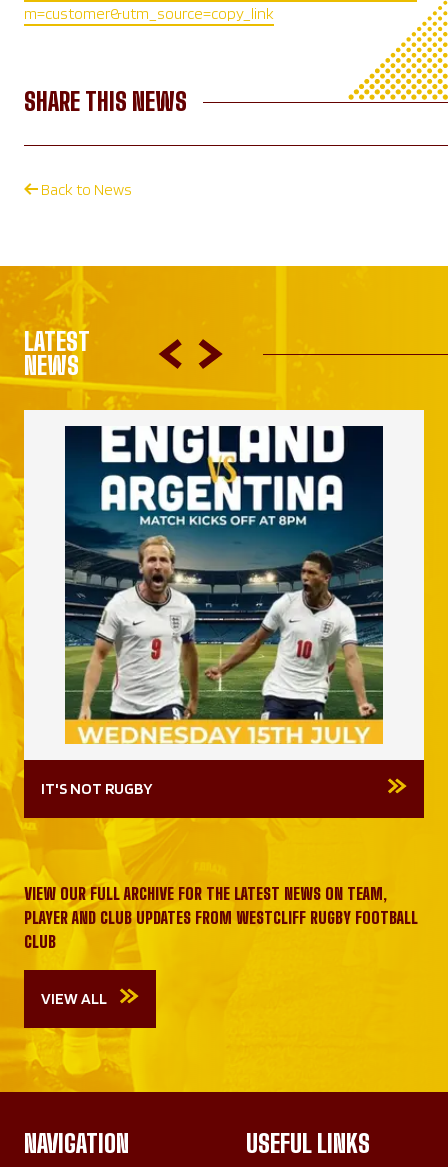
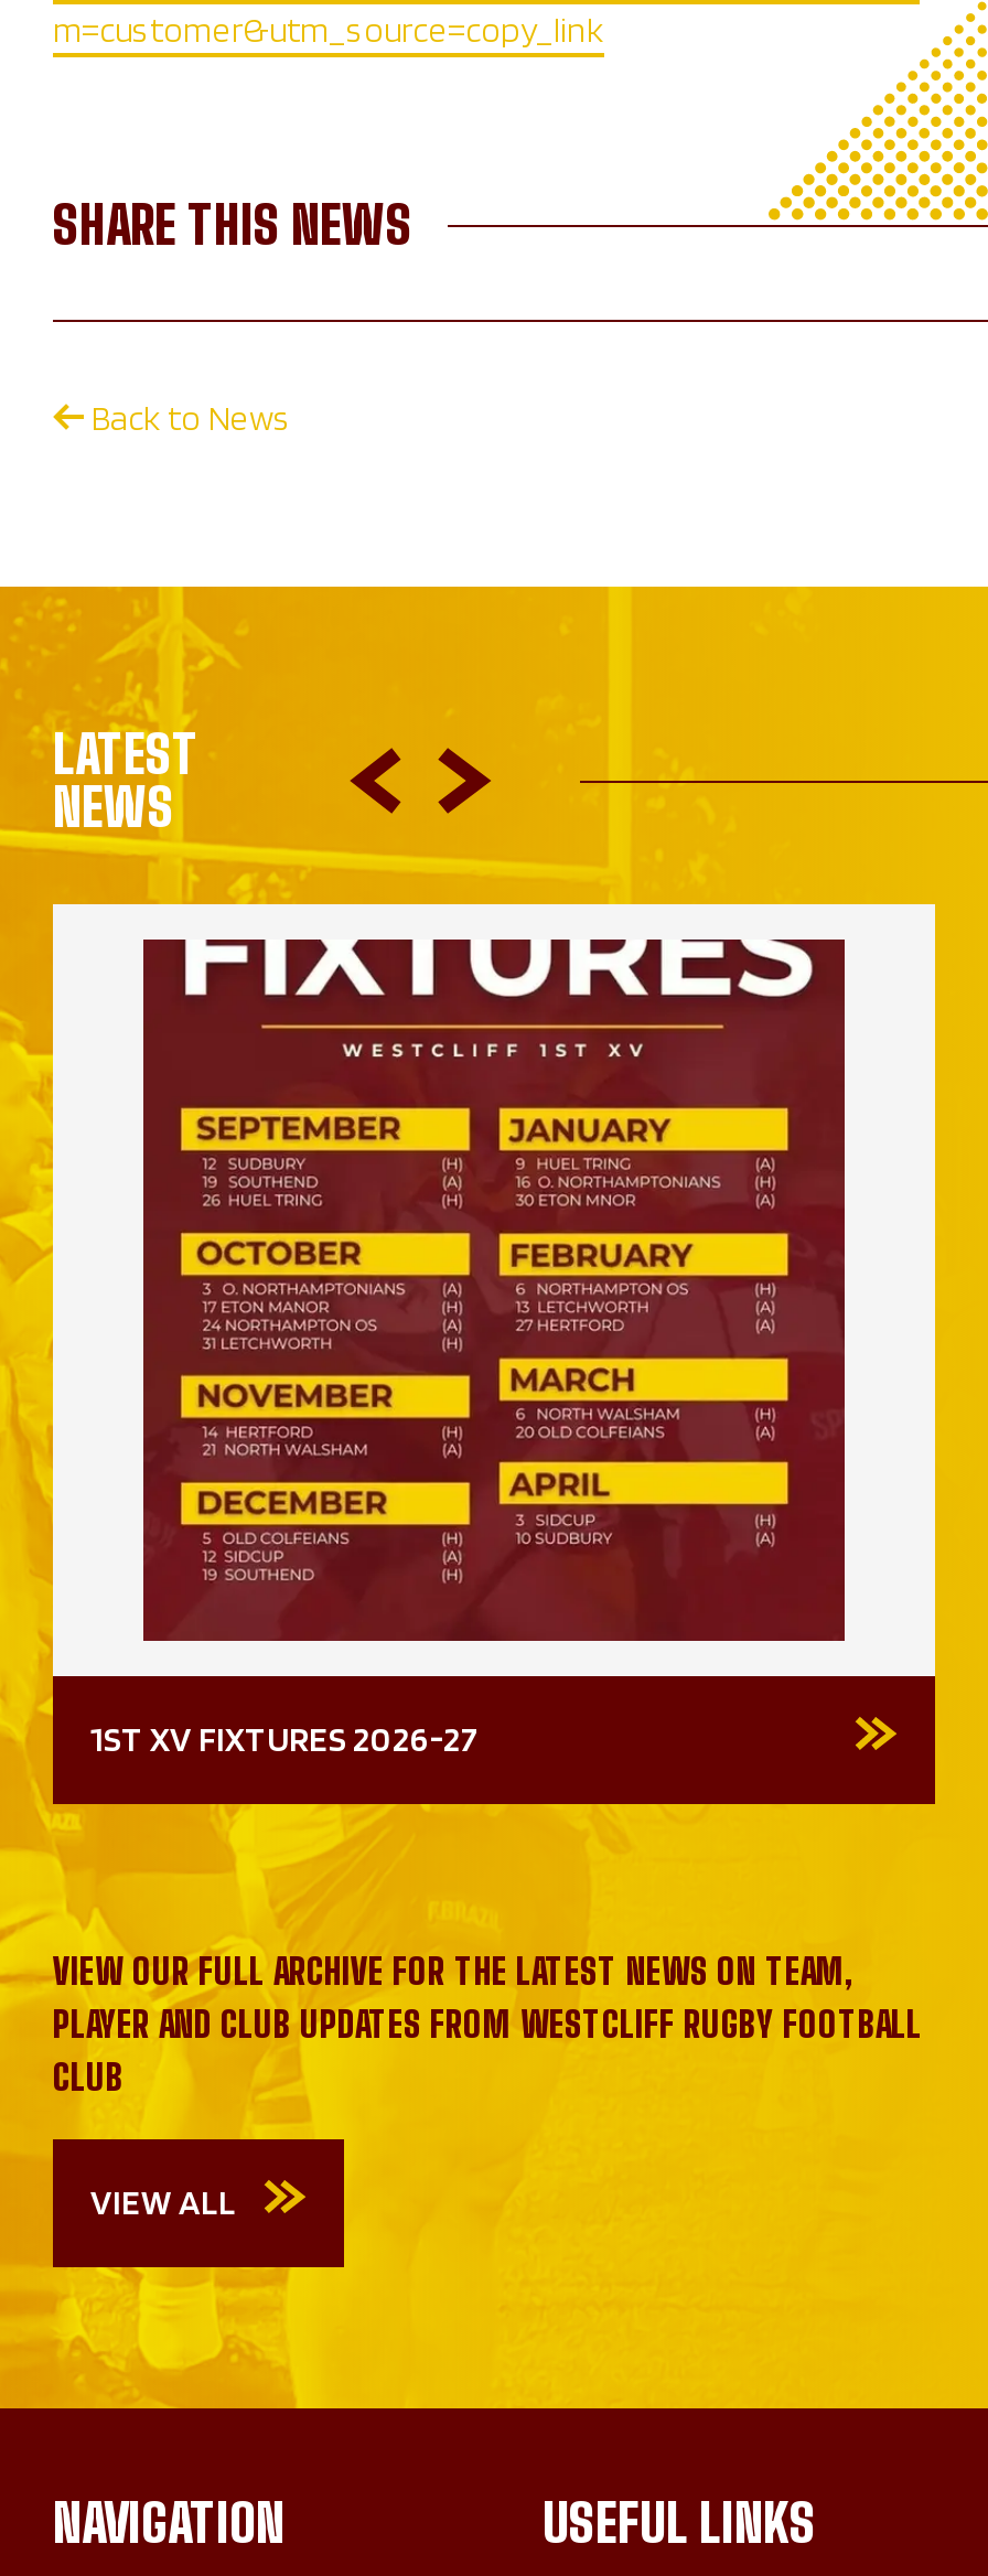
[41,425,384,798] [image] | IT'S NOT RUGBY -> [90,937,847,1760] [image] | 1ST XV FIXTURES 2026-27

